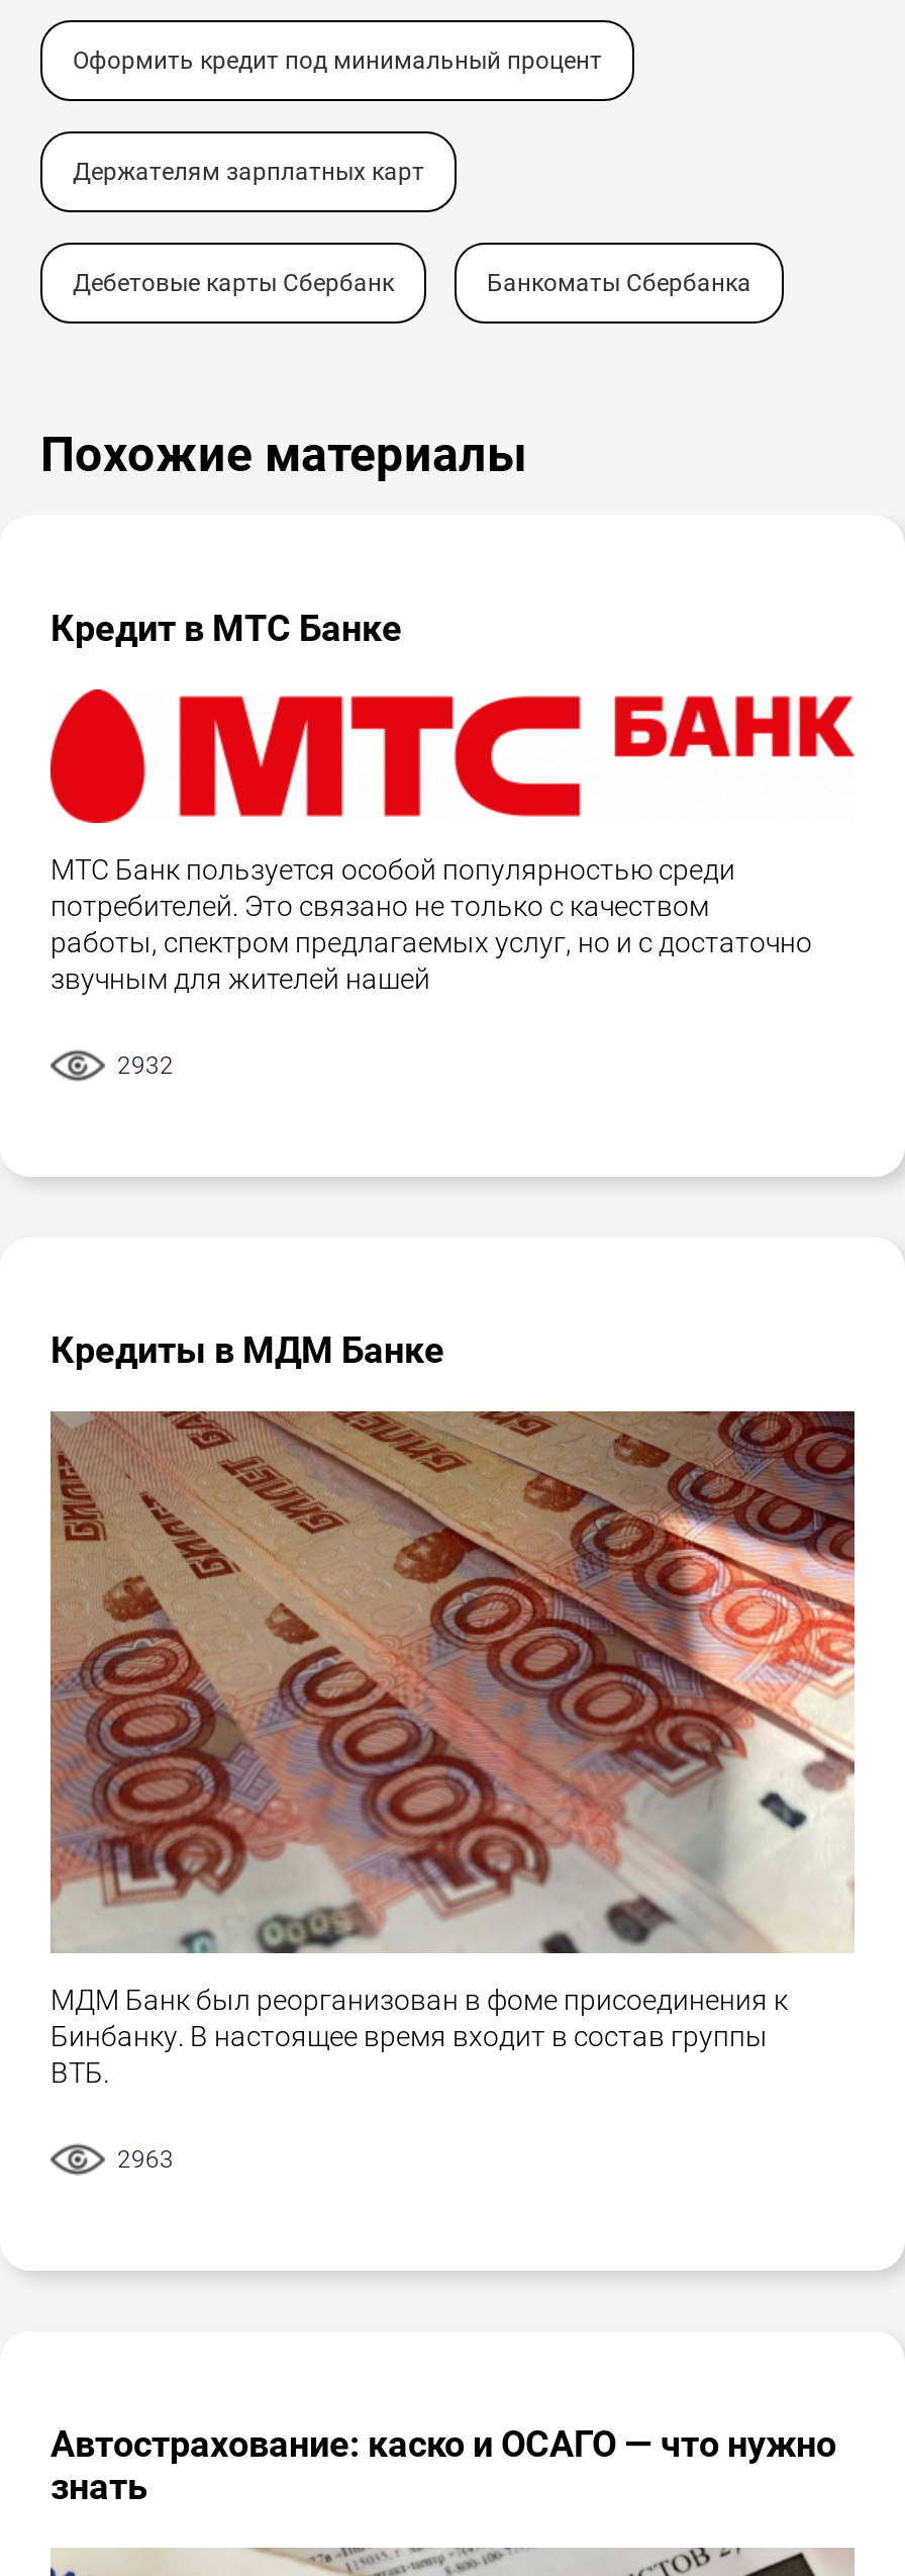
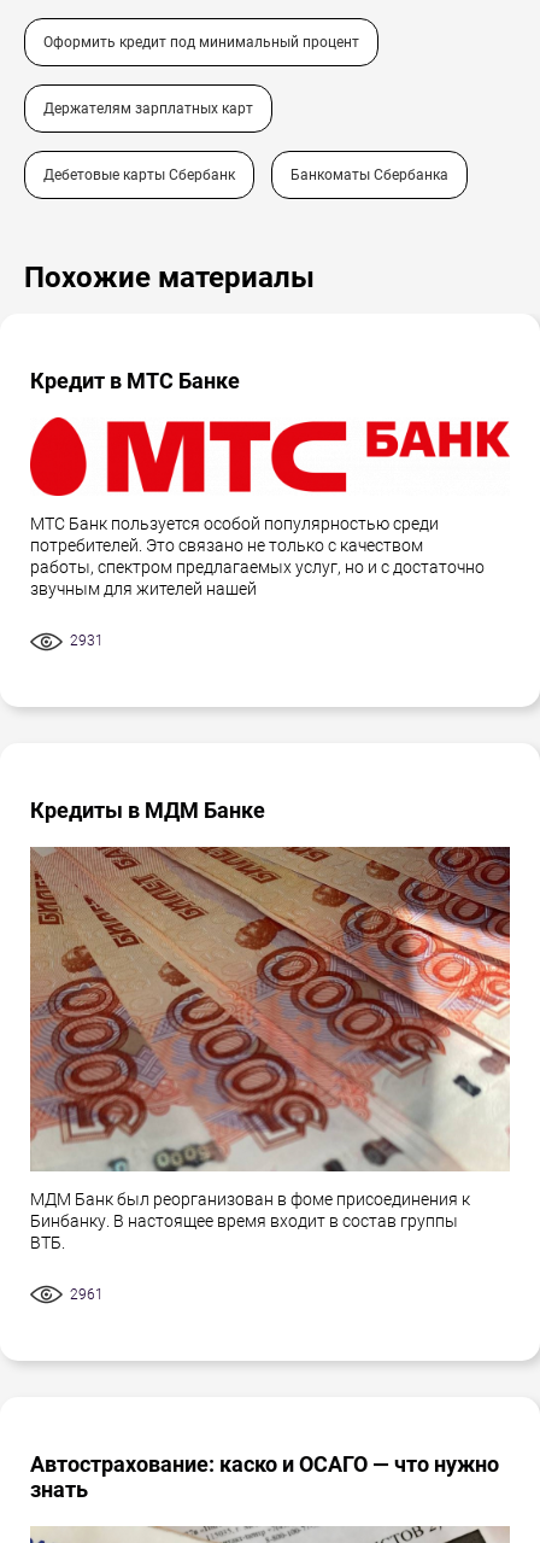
[117,1050,174,1078] 2932 -> [70,633,104,649] 2931
[117,2145,174,2173] 2963 -> [70,1286,104,1302] 2961

